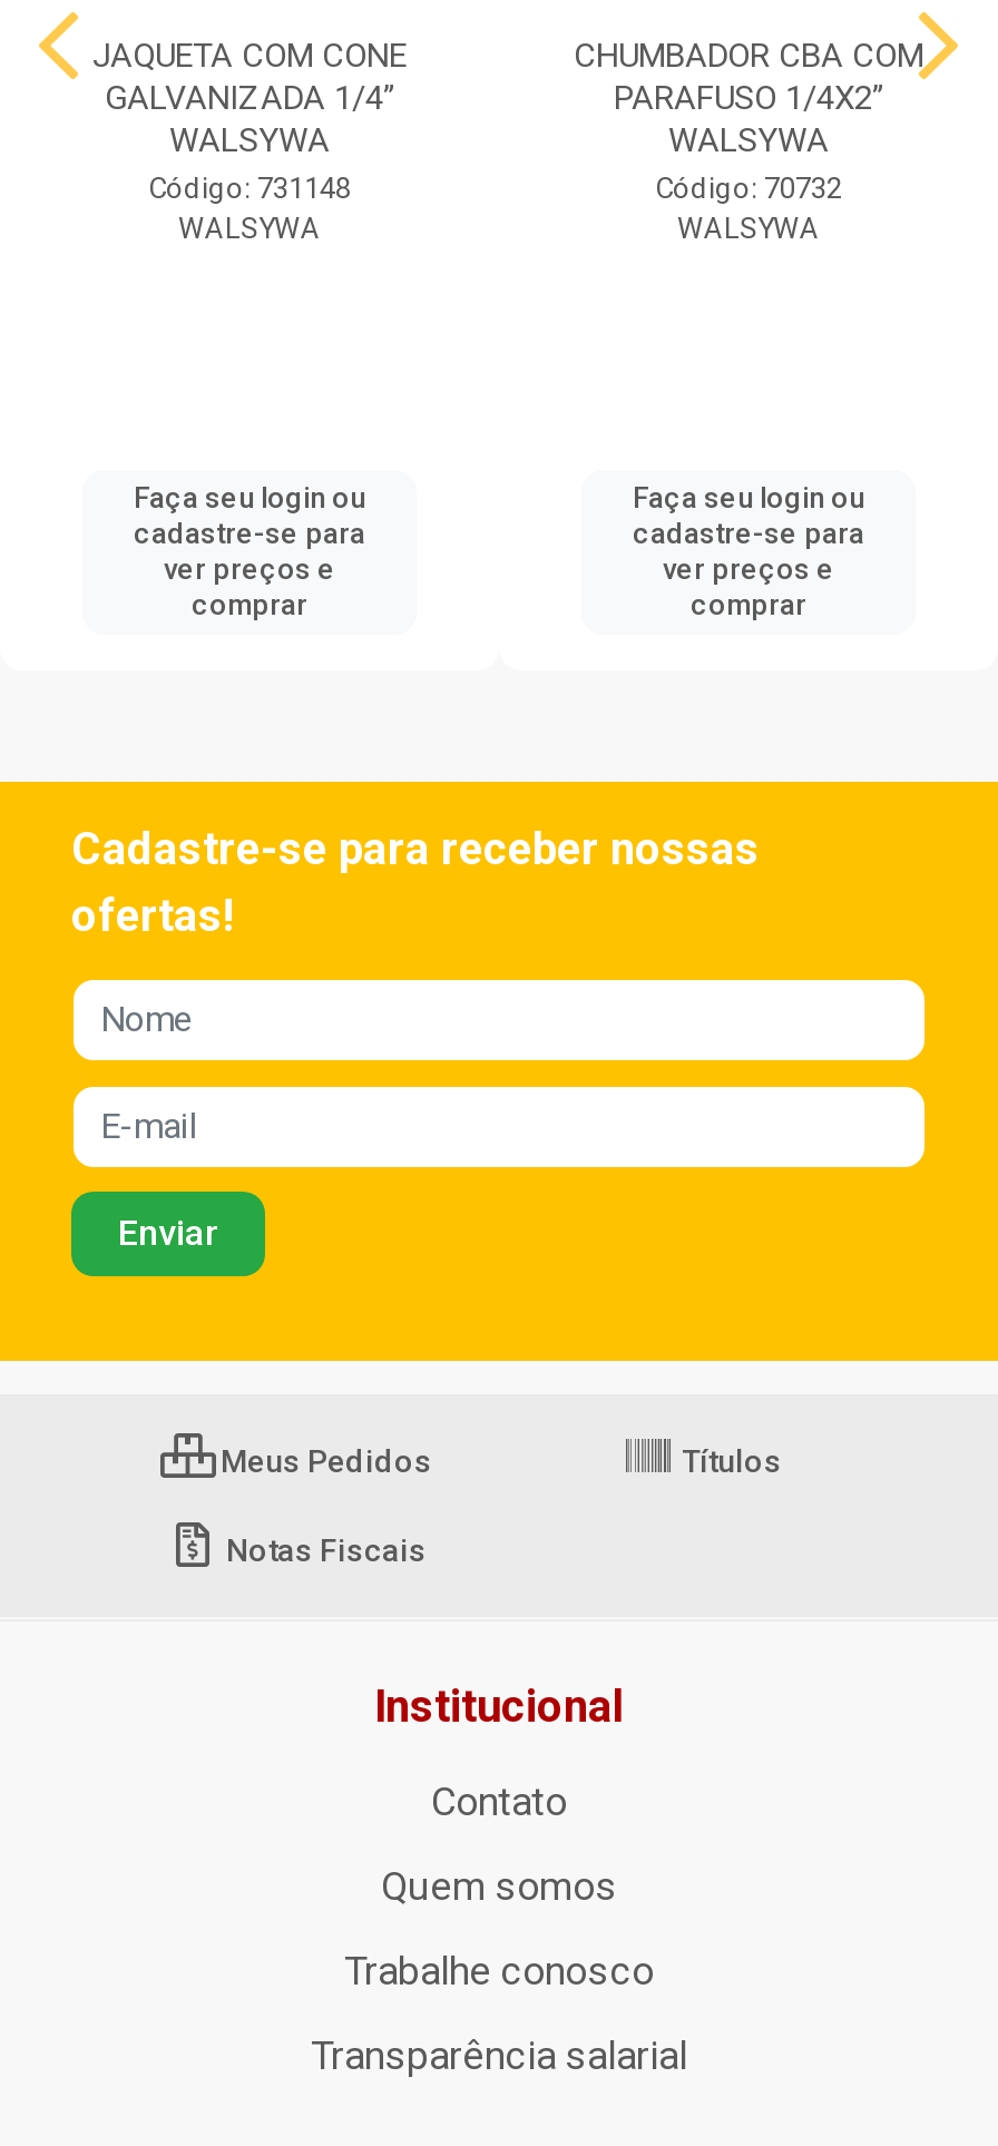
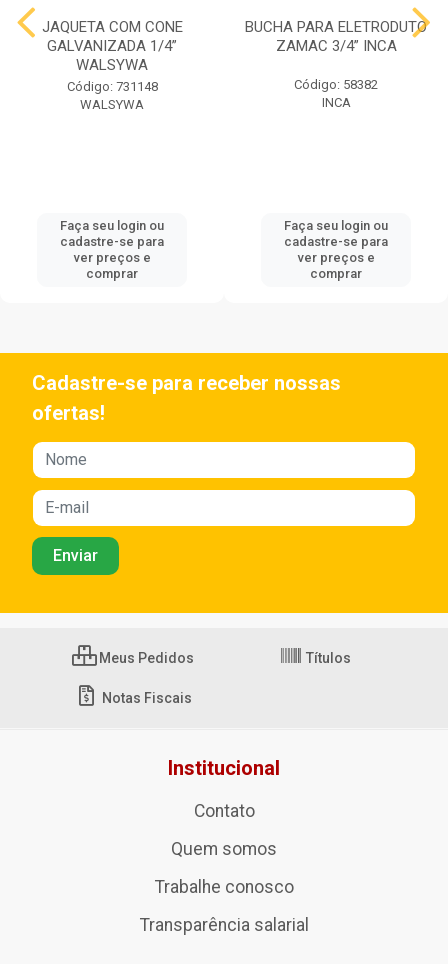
[574,35,923,244] CHUMBADOR CBA COM | PARAFUSO 1/4X2” | WALSYWA | Código: 70732 | WALSYWA -> [245,18,427,110] BUCHA PARA ELETRODUTO | ZAMAC 3/4” INCA | Código: 58382 | INCA

